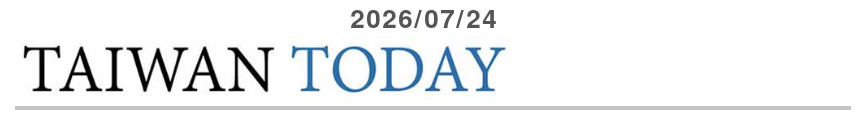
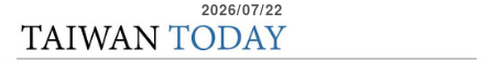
[350,0,498,36] 2026/07/24 -> [201,0,282,20] 2026/07/22

